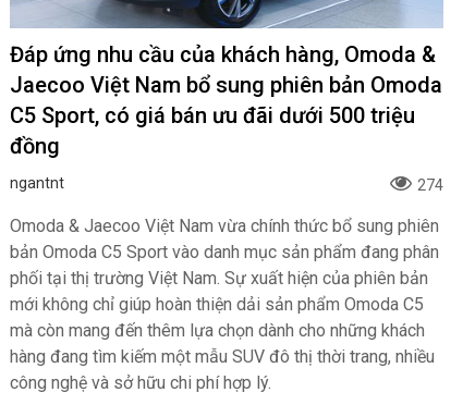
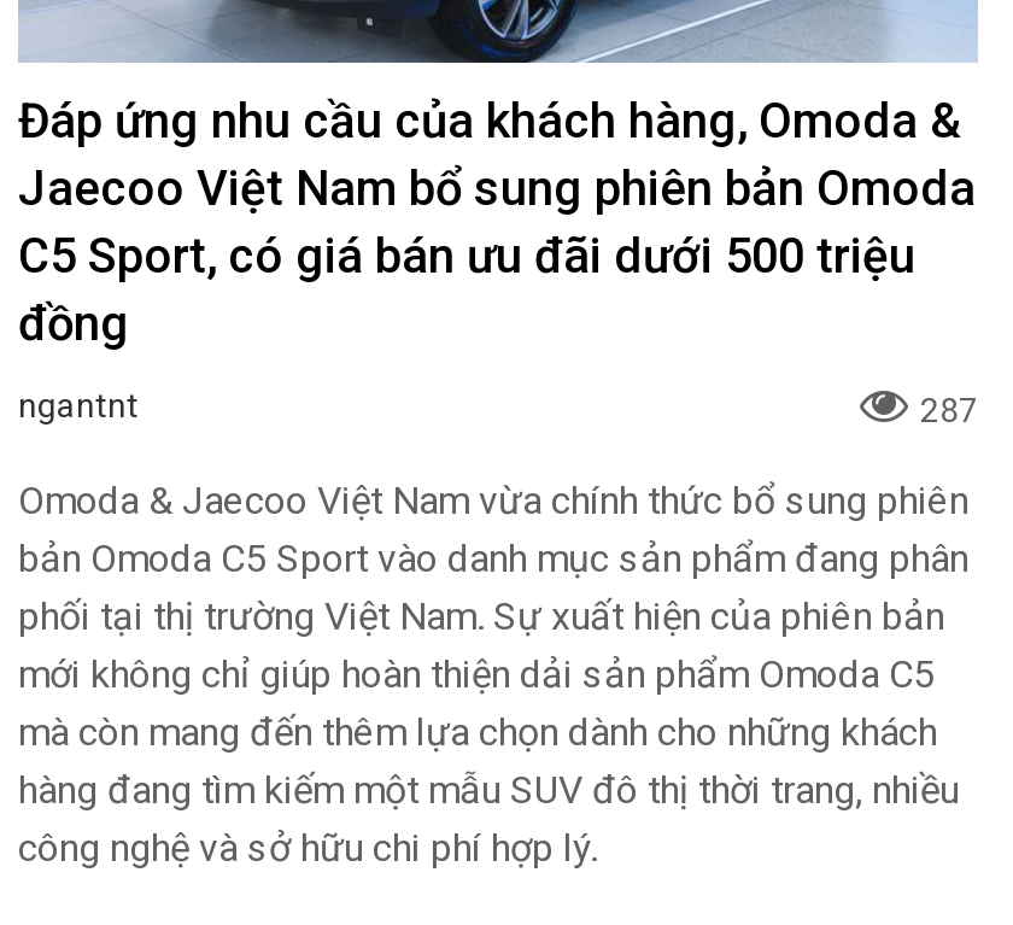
[417,176,443,193] 274 -> [920,390,978,428] 287

